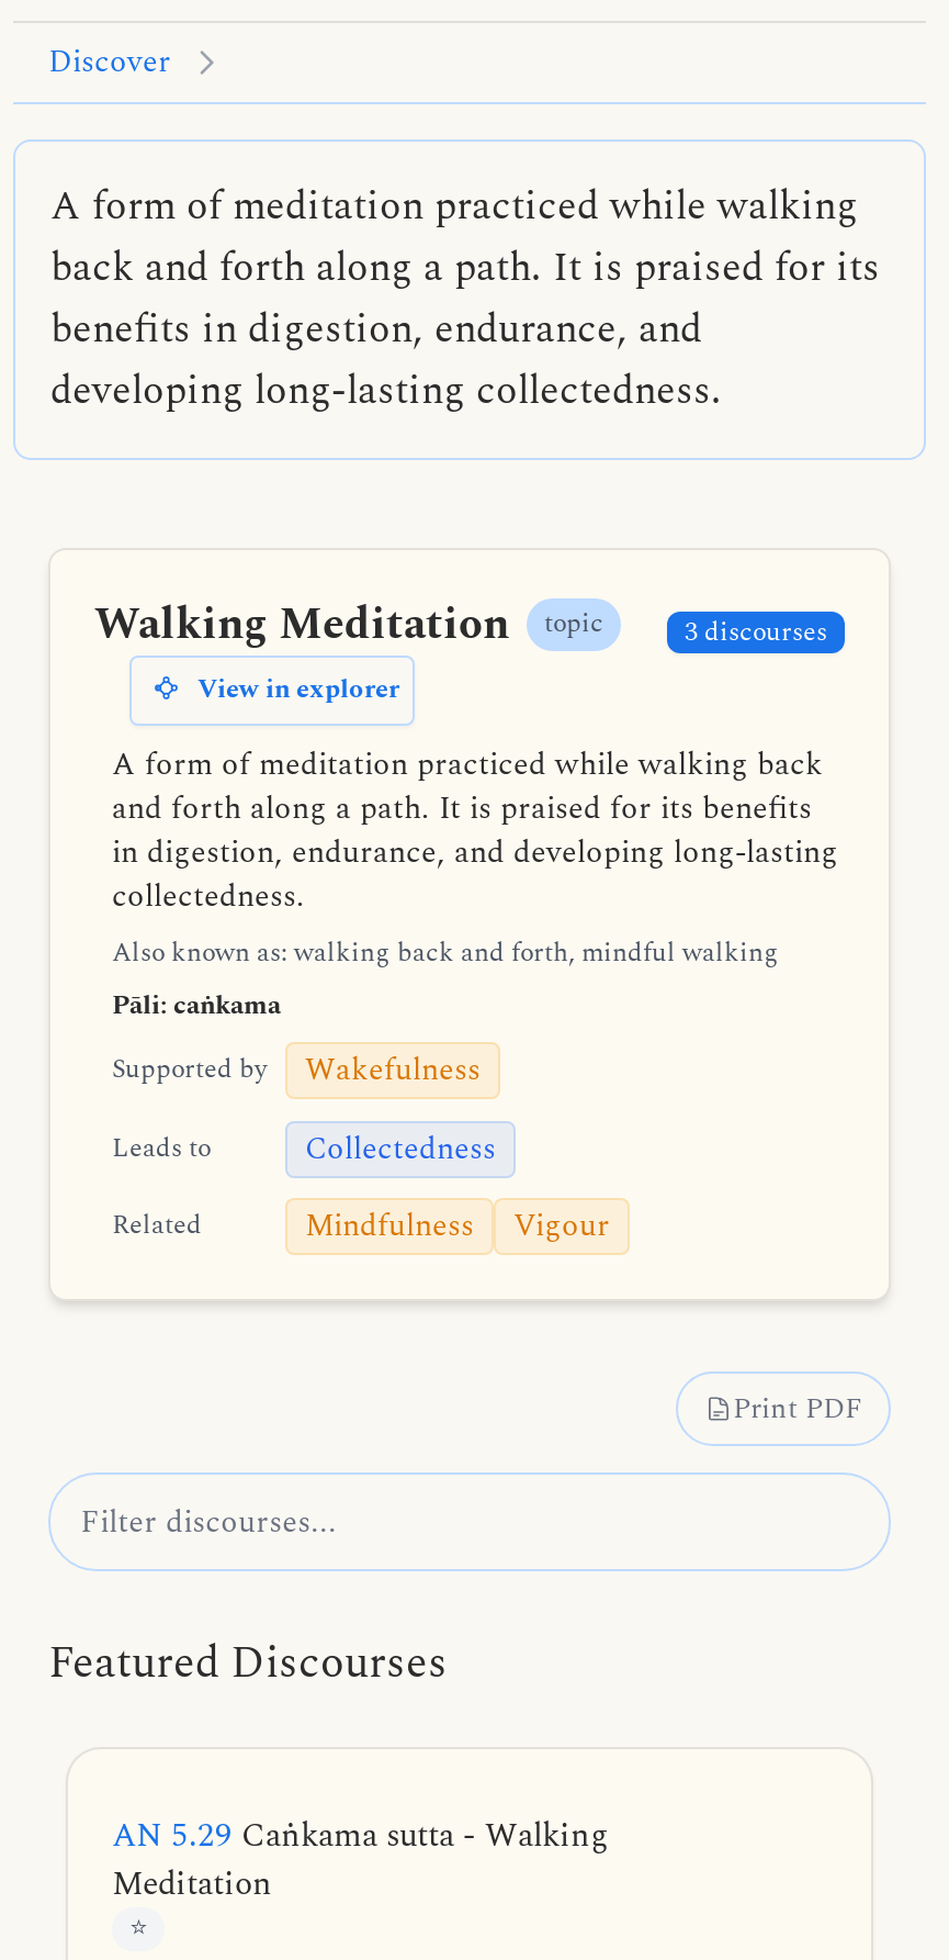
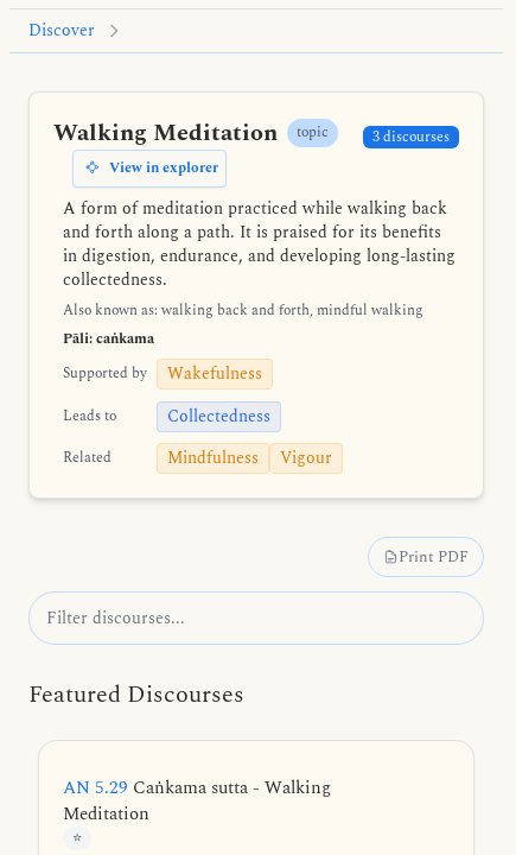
[13,139,926,460] [image] | A form of meditation practiced while walking | back and forth along a path. It is praised for its | benefits in digestion, endurance, and | developing long-lasting collectedness. -> none

